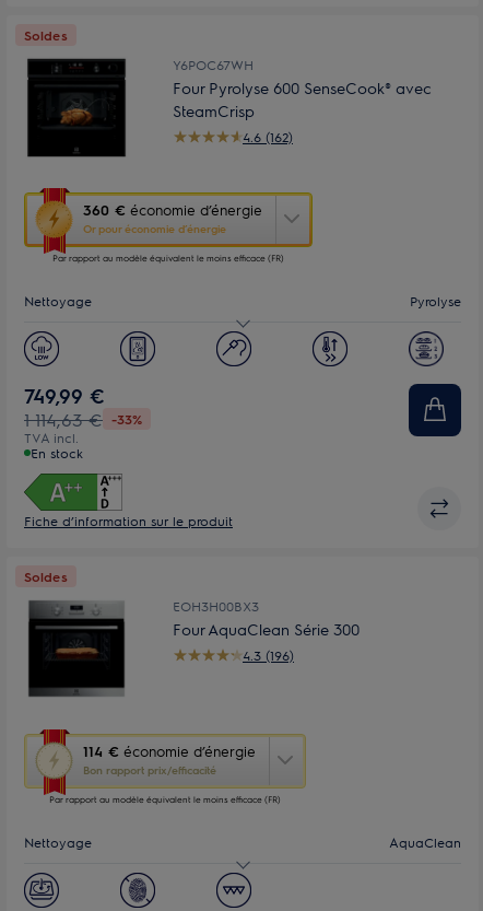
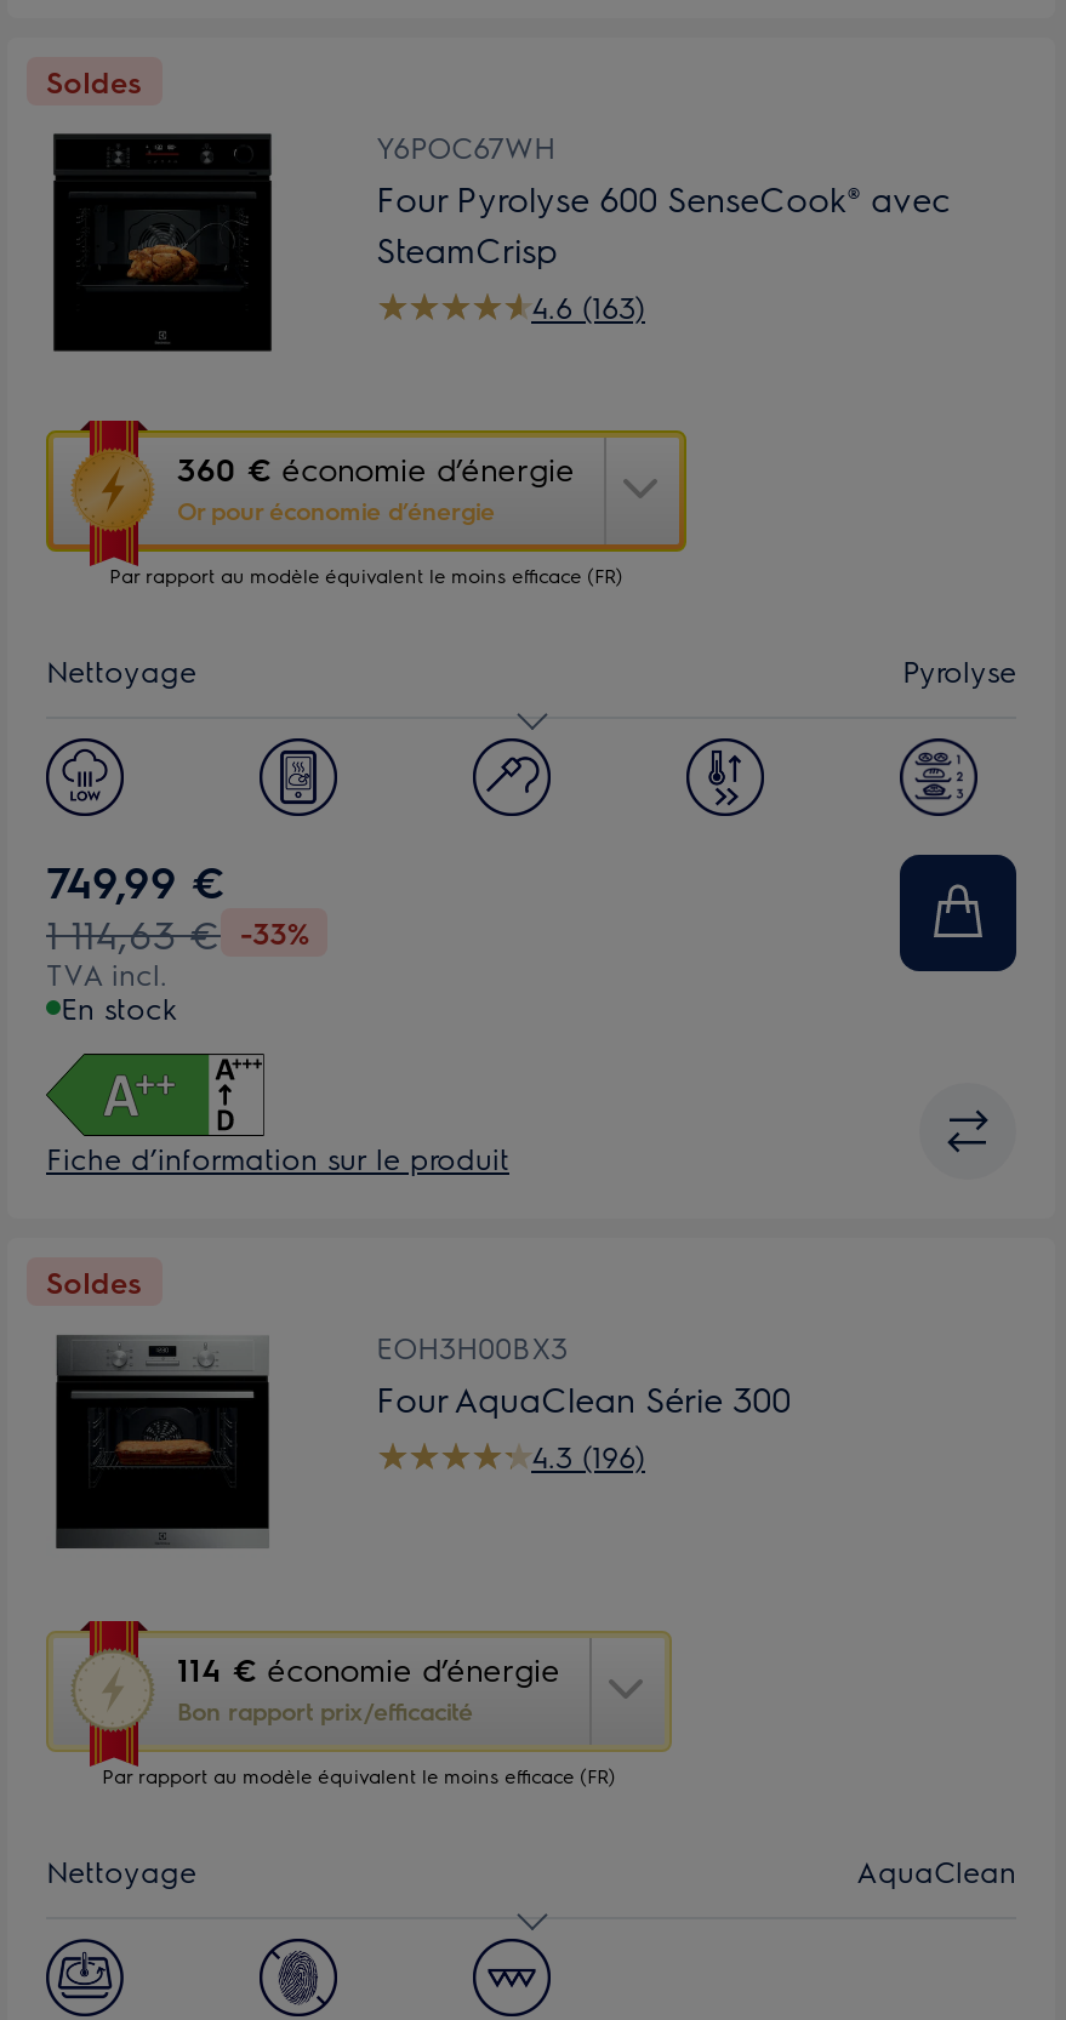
[243,128,293,146] 4.6 (162) -> [531,288,645,327] 4.6 (163)

